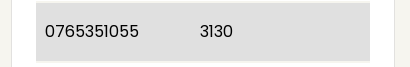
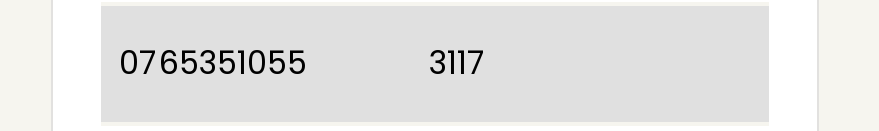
[200,20,233,43] 3130 -> [429,40,487,86] 3117

